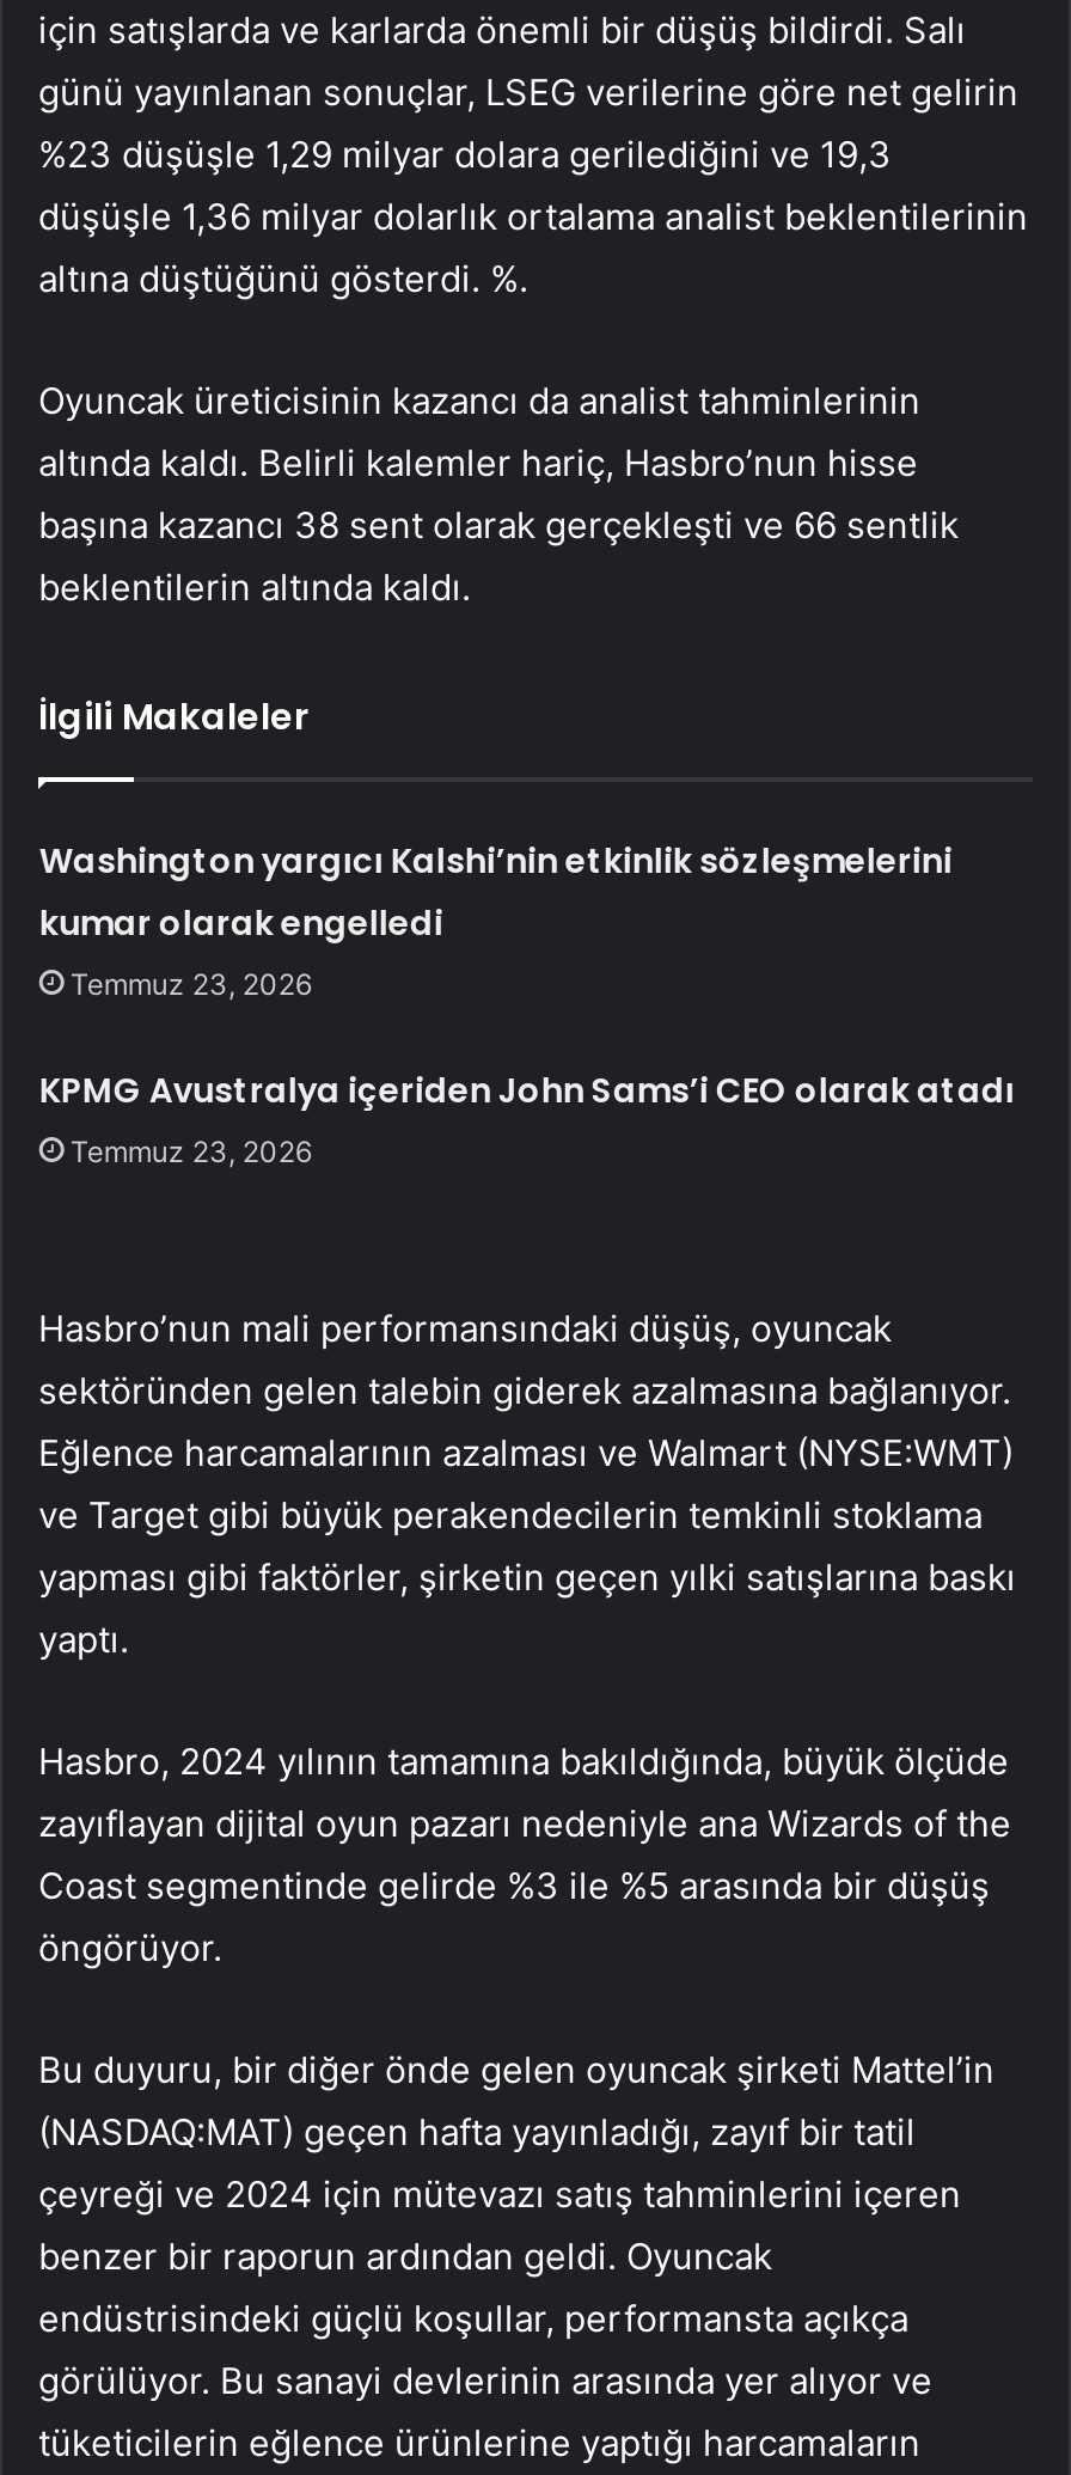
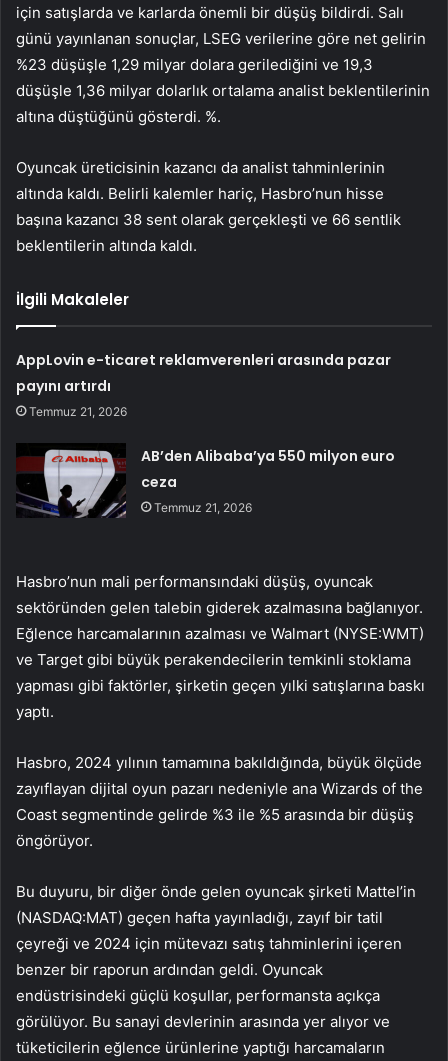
[39,837,952,1002] Washington yargıcı Kalshi’nin etkinlik sözleşmelerini | kumar olarak engelledi | Temmuz 23, 2026 -> [16,350,391,419] AppLovin e-ticaret reklamverenleri arasında pazar | payını artırdı | Temmuz 21, 2026
[39,1067,1014,1170] KPMG Avustralya içeriden John Sams’i CEO olarak atadı | Temmuz 23, 2026 -> [141,446,395,515] AB’den Alibaba’ya 550 milyon euro | ceza | Temmuz 21, 2026

